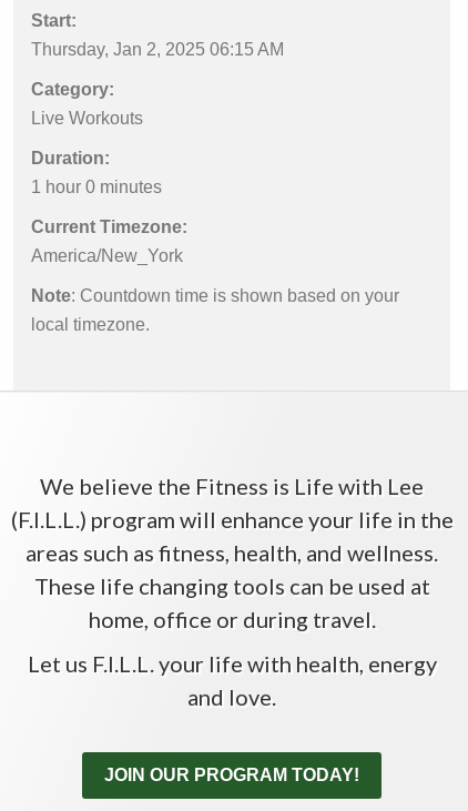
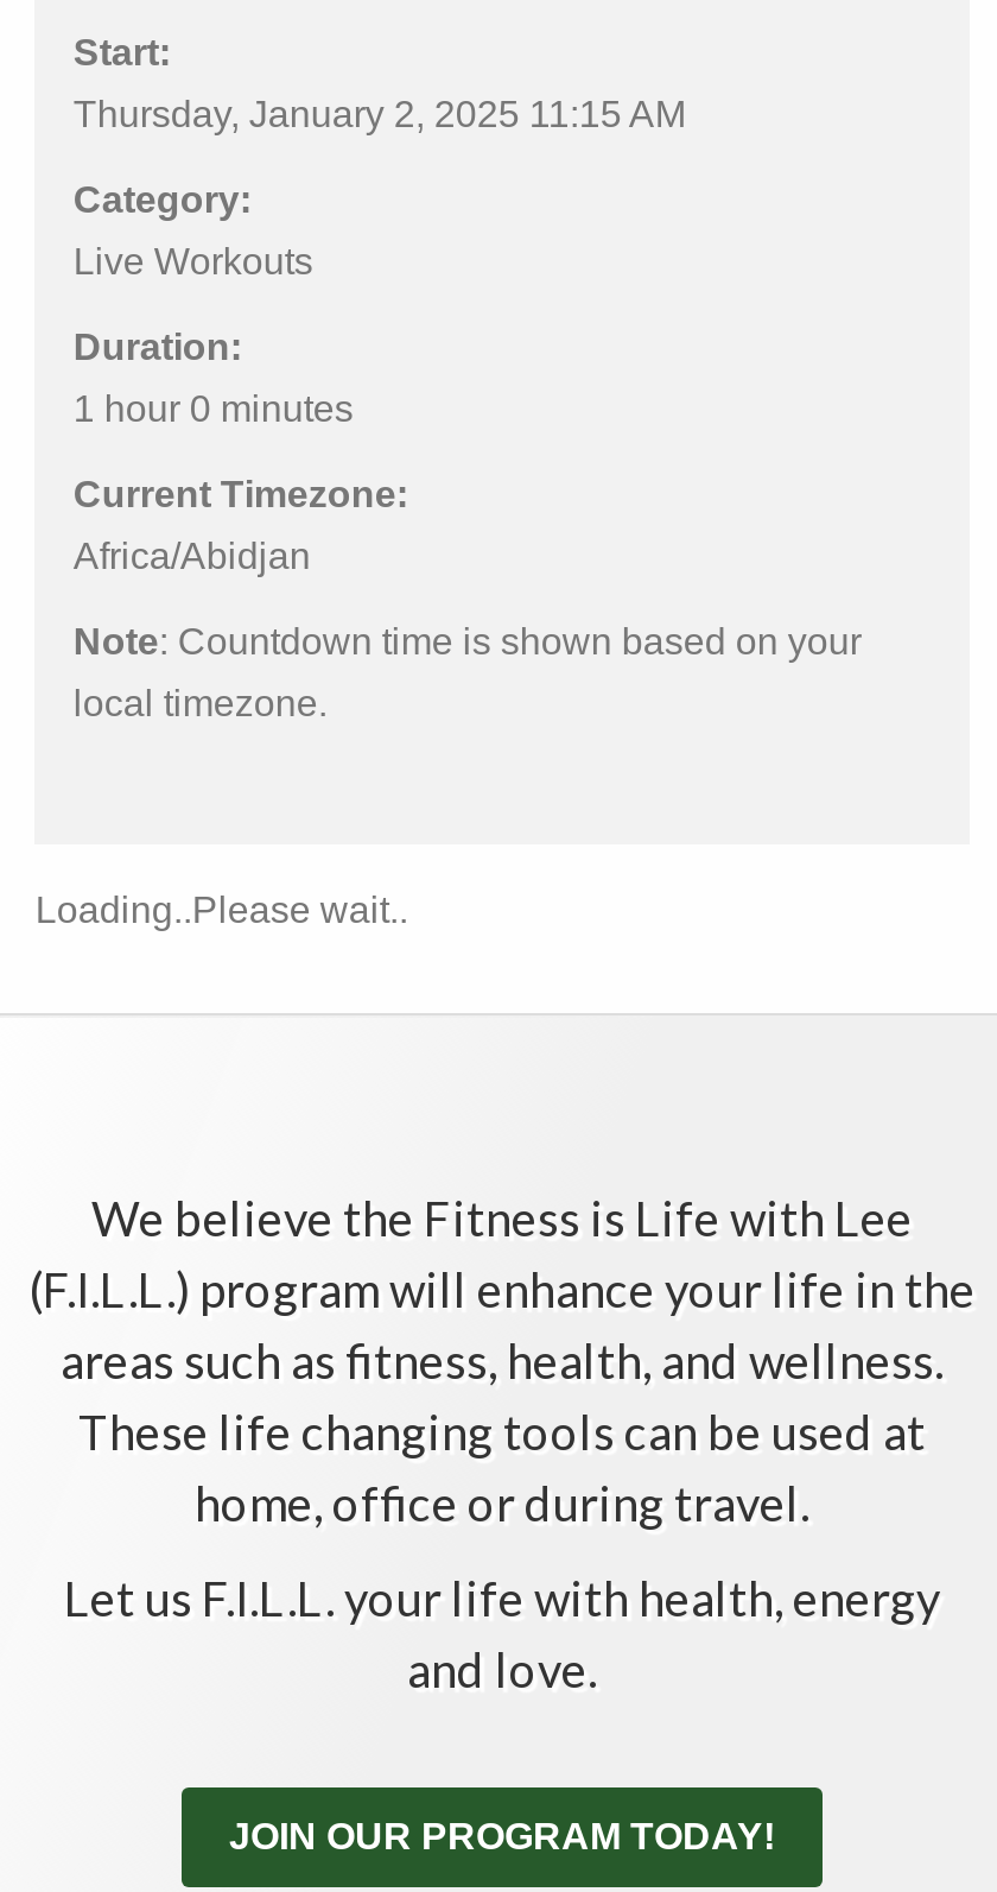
[31,40,284,59] Thursday, Jan 2, 2025 06:15 AM -> [73,94,686,134] Thursday, January 2, 2025 11:15 AM
[31,246,183,265] America/New_York -> [73,536,311,576] Africa/Abidjan
none -> [35,890,408,930] Loading..Please wait..

